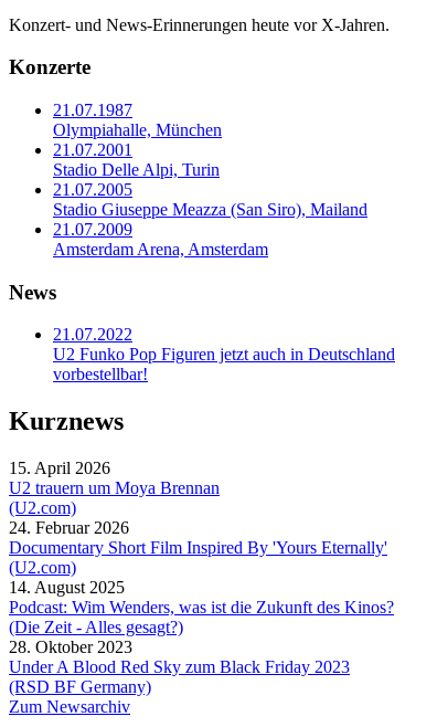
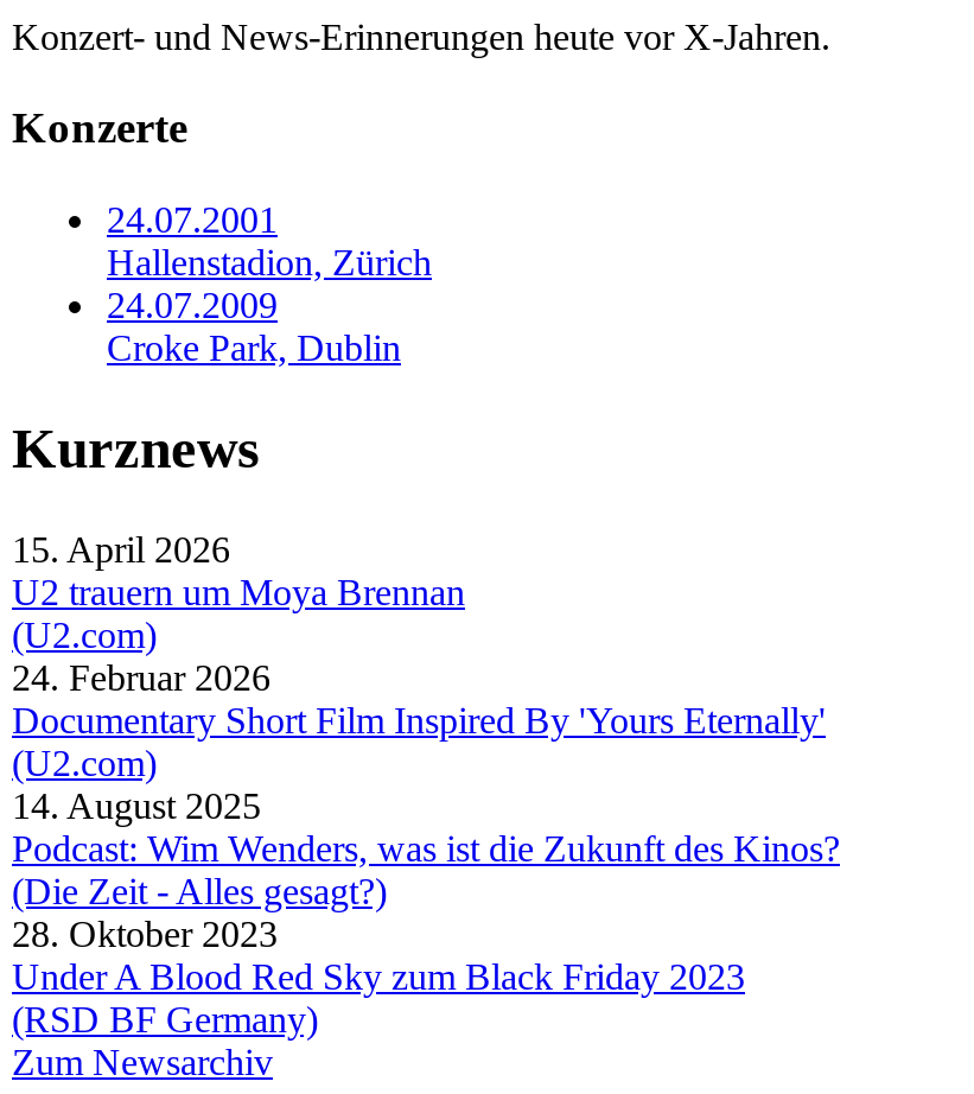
[9,101,395,384] 21.07.1987 | Olympiahalle, München | 21.07.2001 | Stadio Delle Alpi, Turin | 21.07.2005 | Stadio Giuseppe Meazza (San Siro), Mailand | 21.07.2009 | Amsterdam Arena, Amsterdam | News | 21.07.2022 | U2 Funko Pop Figuren jetzt auch in Deutschland | vorbestellbar! -> [107,199,432,368] 24.07.2001 | Hallenstadion, Zürich | 24.07.2009 | Croke Park, Dublin

